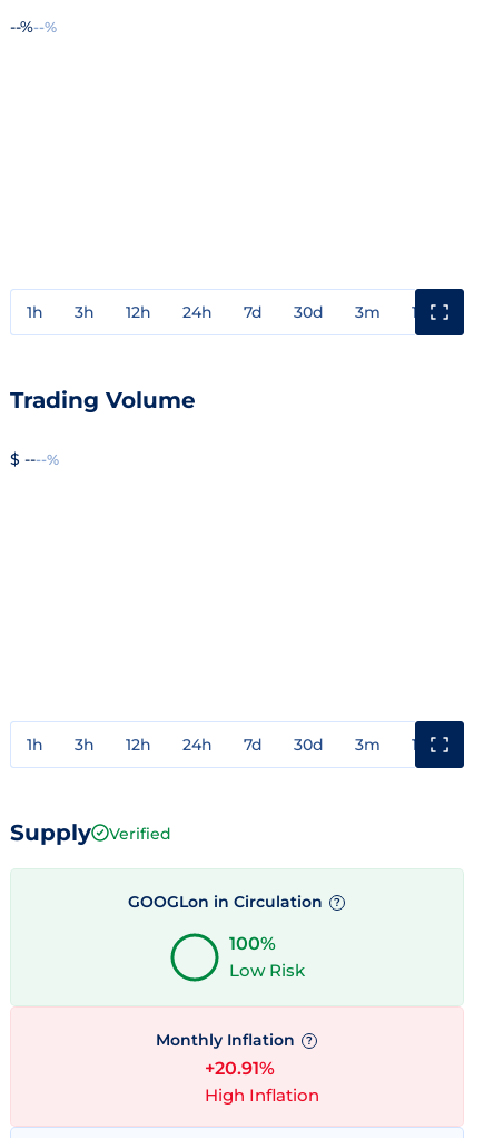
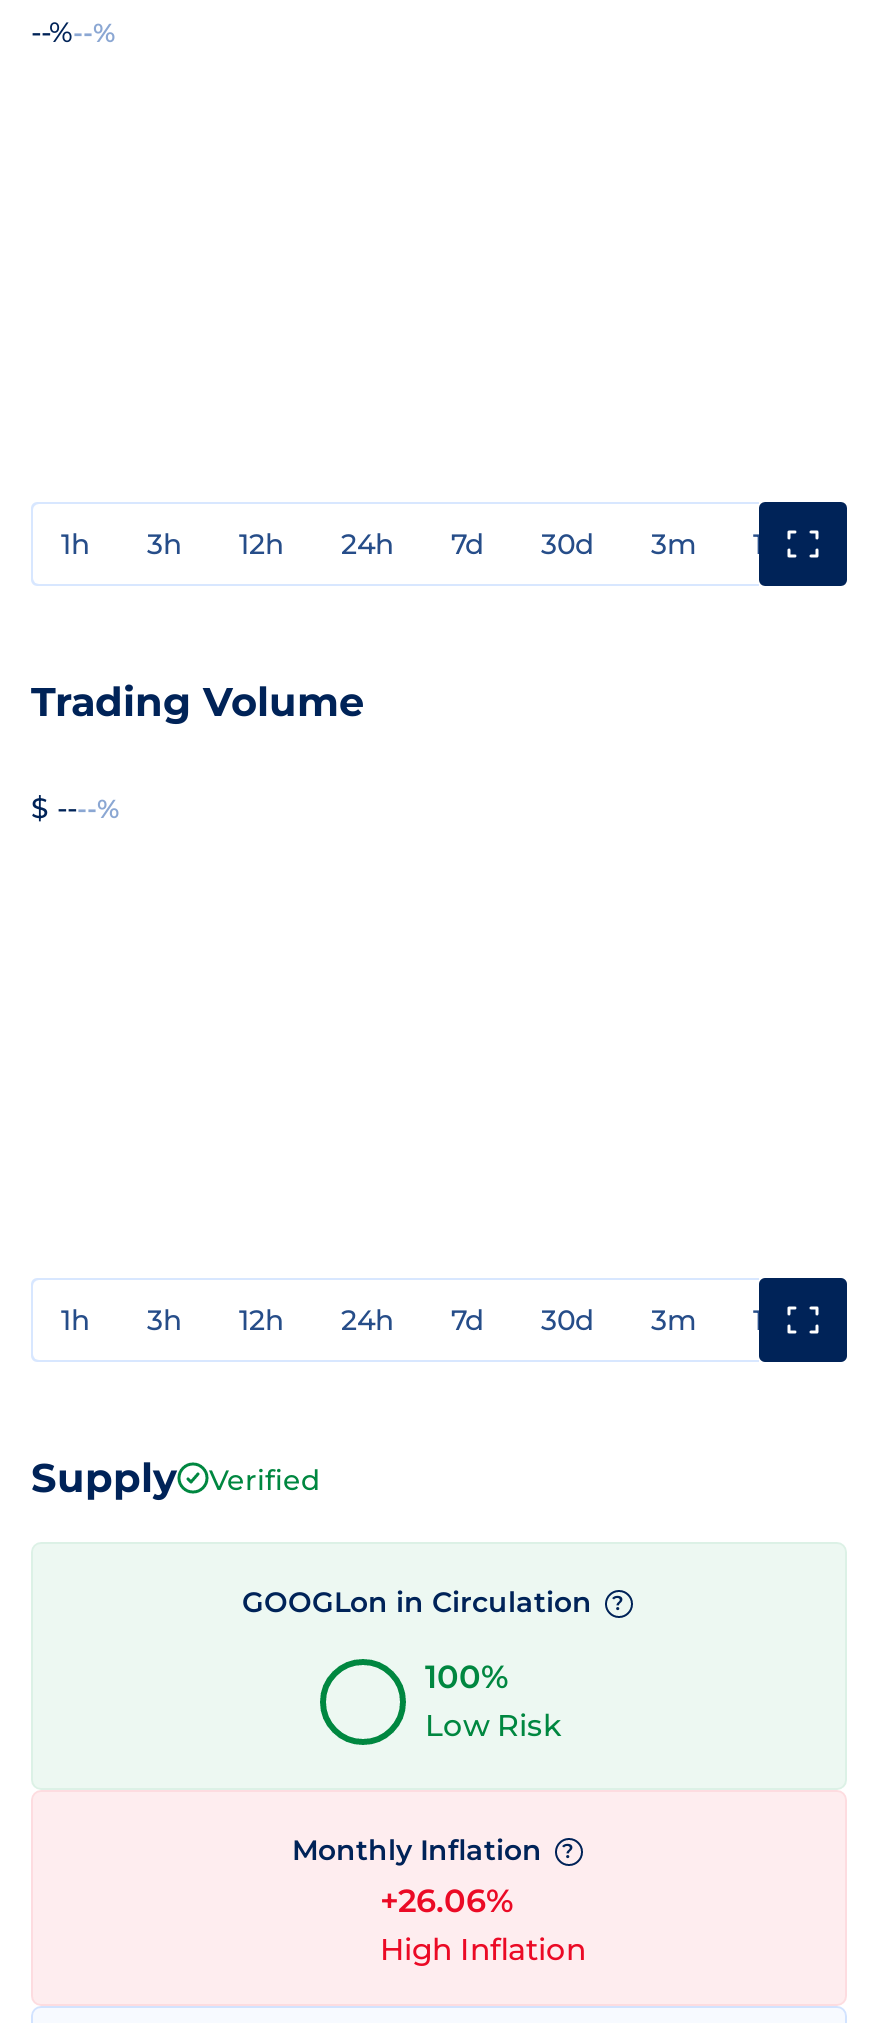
[204,1058,274,1079] +20.91% -> [380,1883,514,1921] +26.06%

